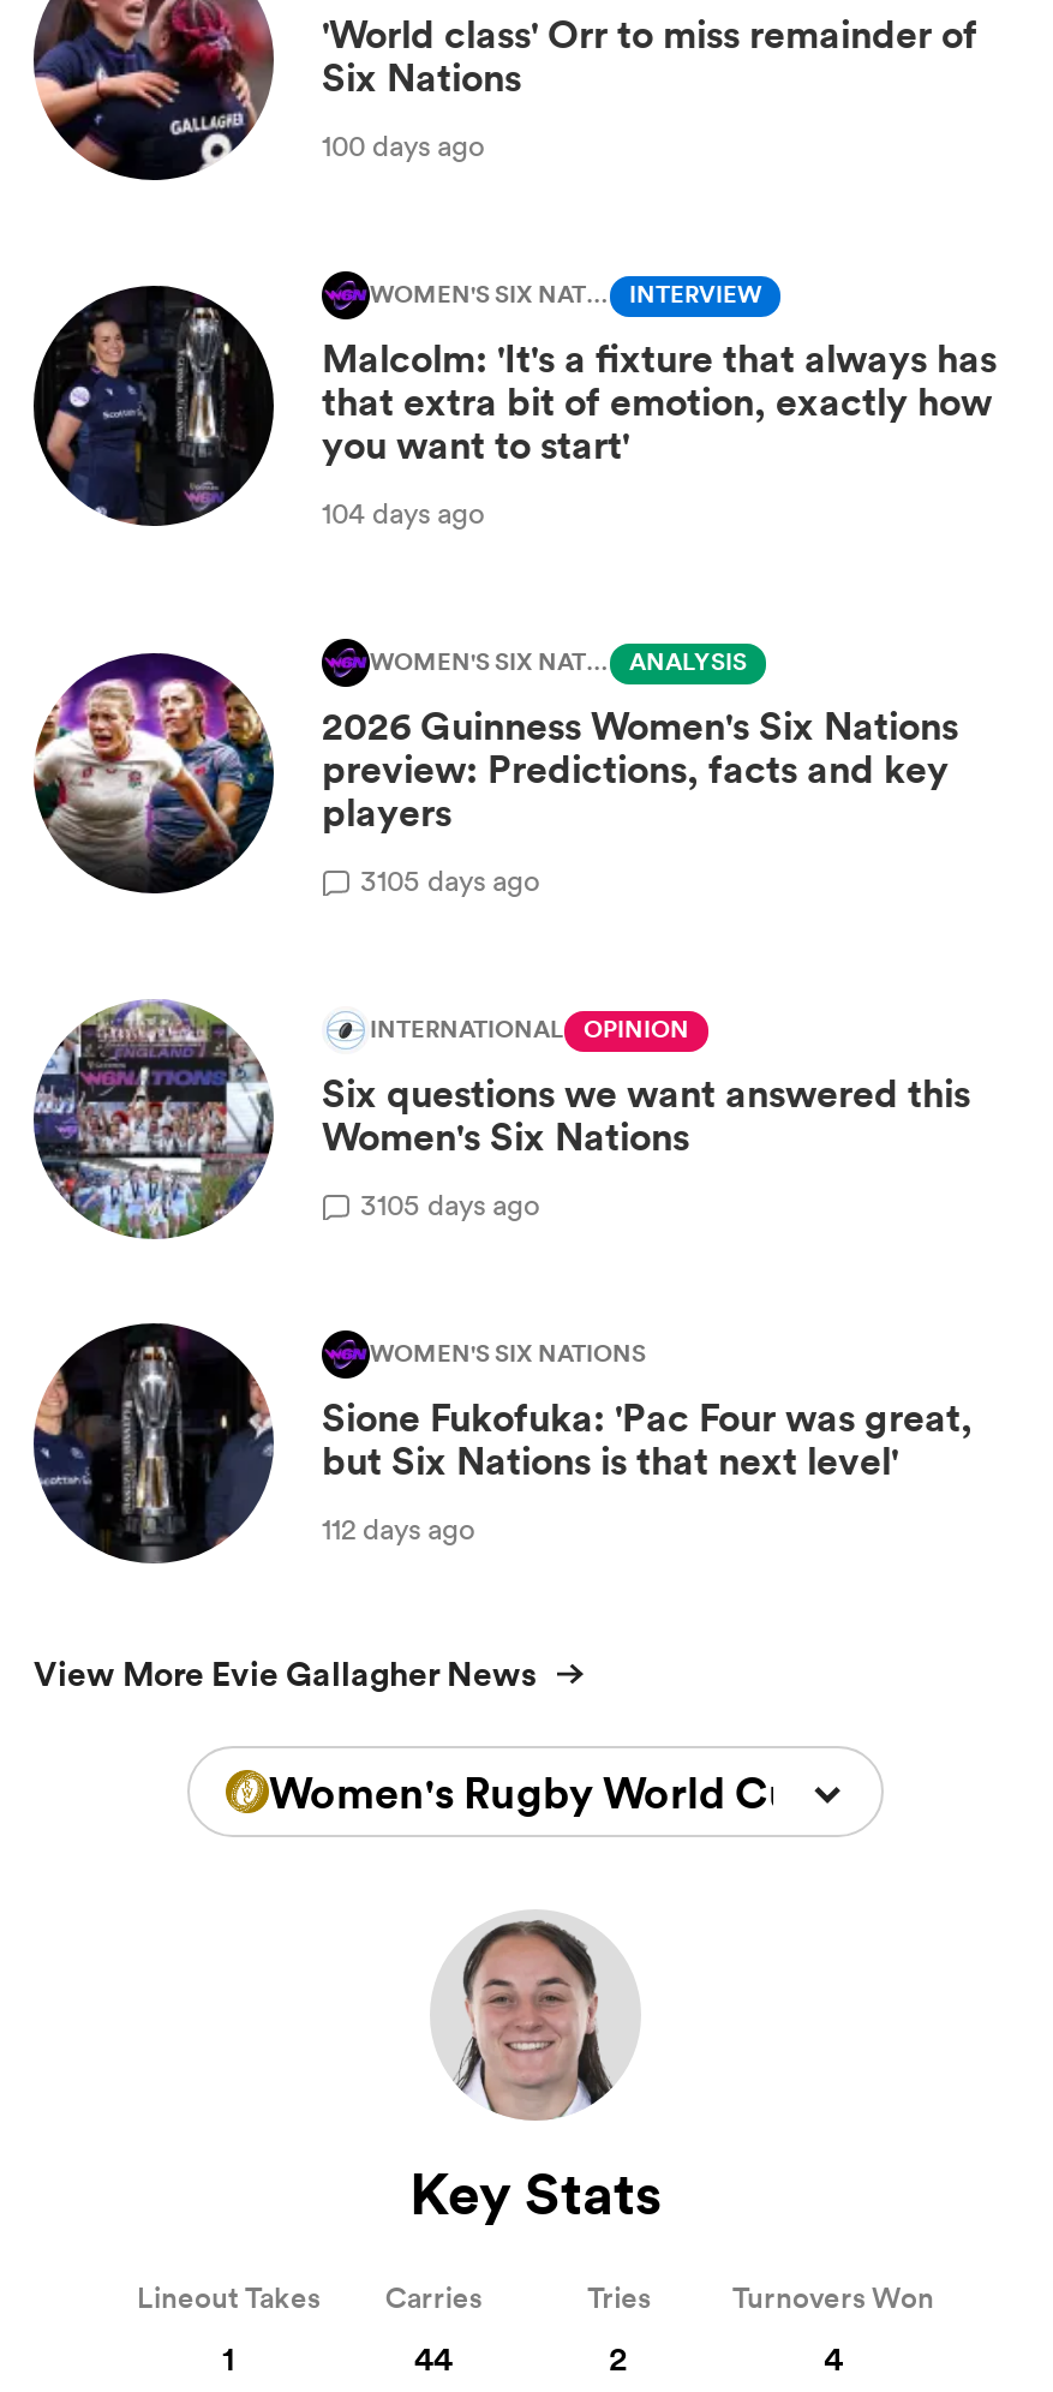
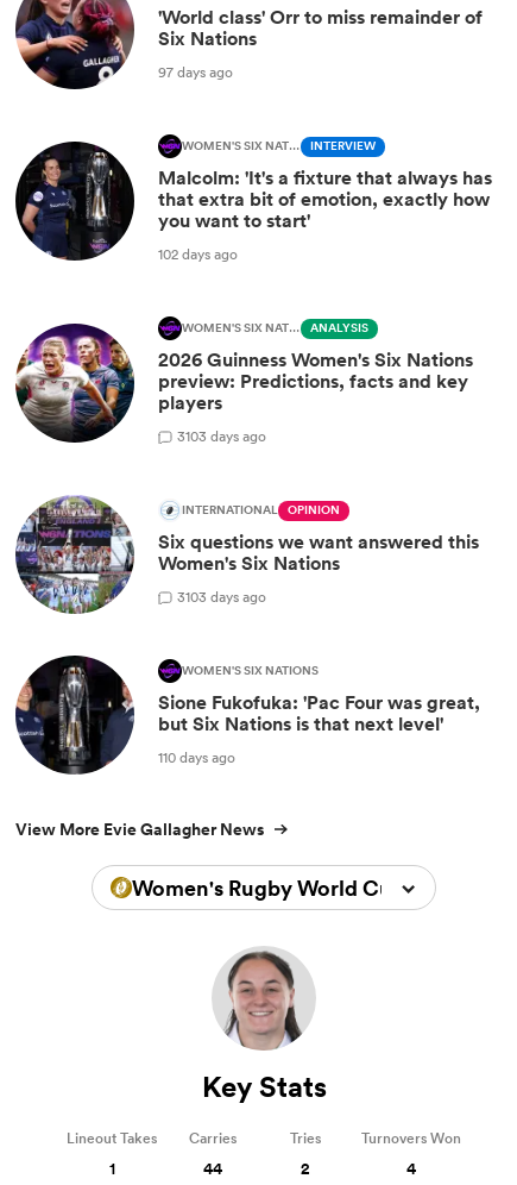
[322,124,485,165] 100 days ago -> [158,61,233,82] 97 days ago
[322,491,485,532] 104 days ago -> [158,243,238,264] 102 days ago
[360,859,540,900] 3105 days ago -> [177,425,266,446] 3103 days ago
[360,1183,540,1224] 3105 days ago -> [177,586,266,606] 3103 days ago
[322,1507,475,1548] 112 days ago -> [158,747,235,767] 110 days ago

